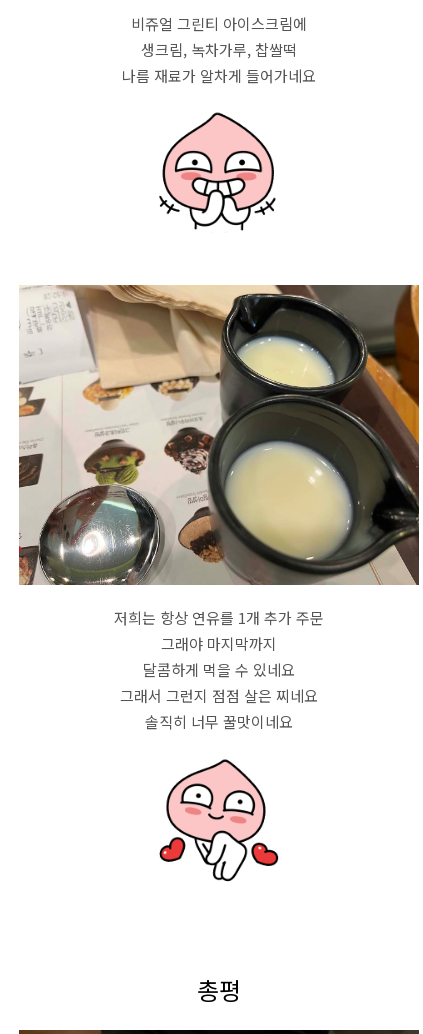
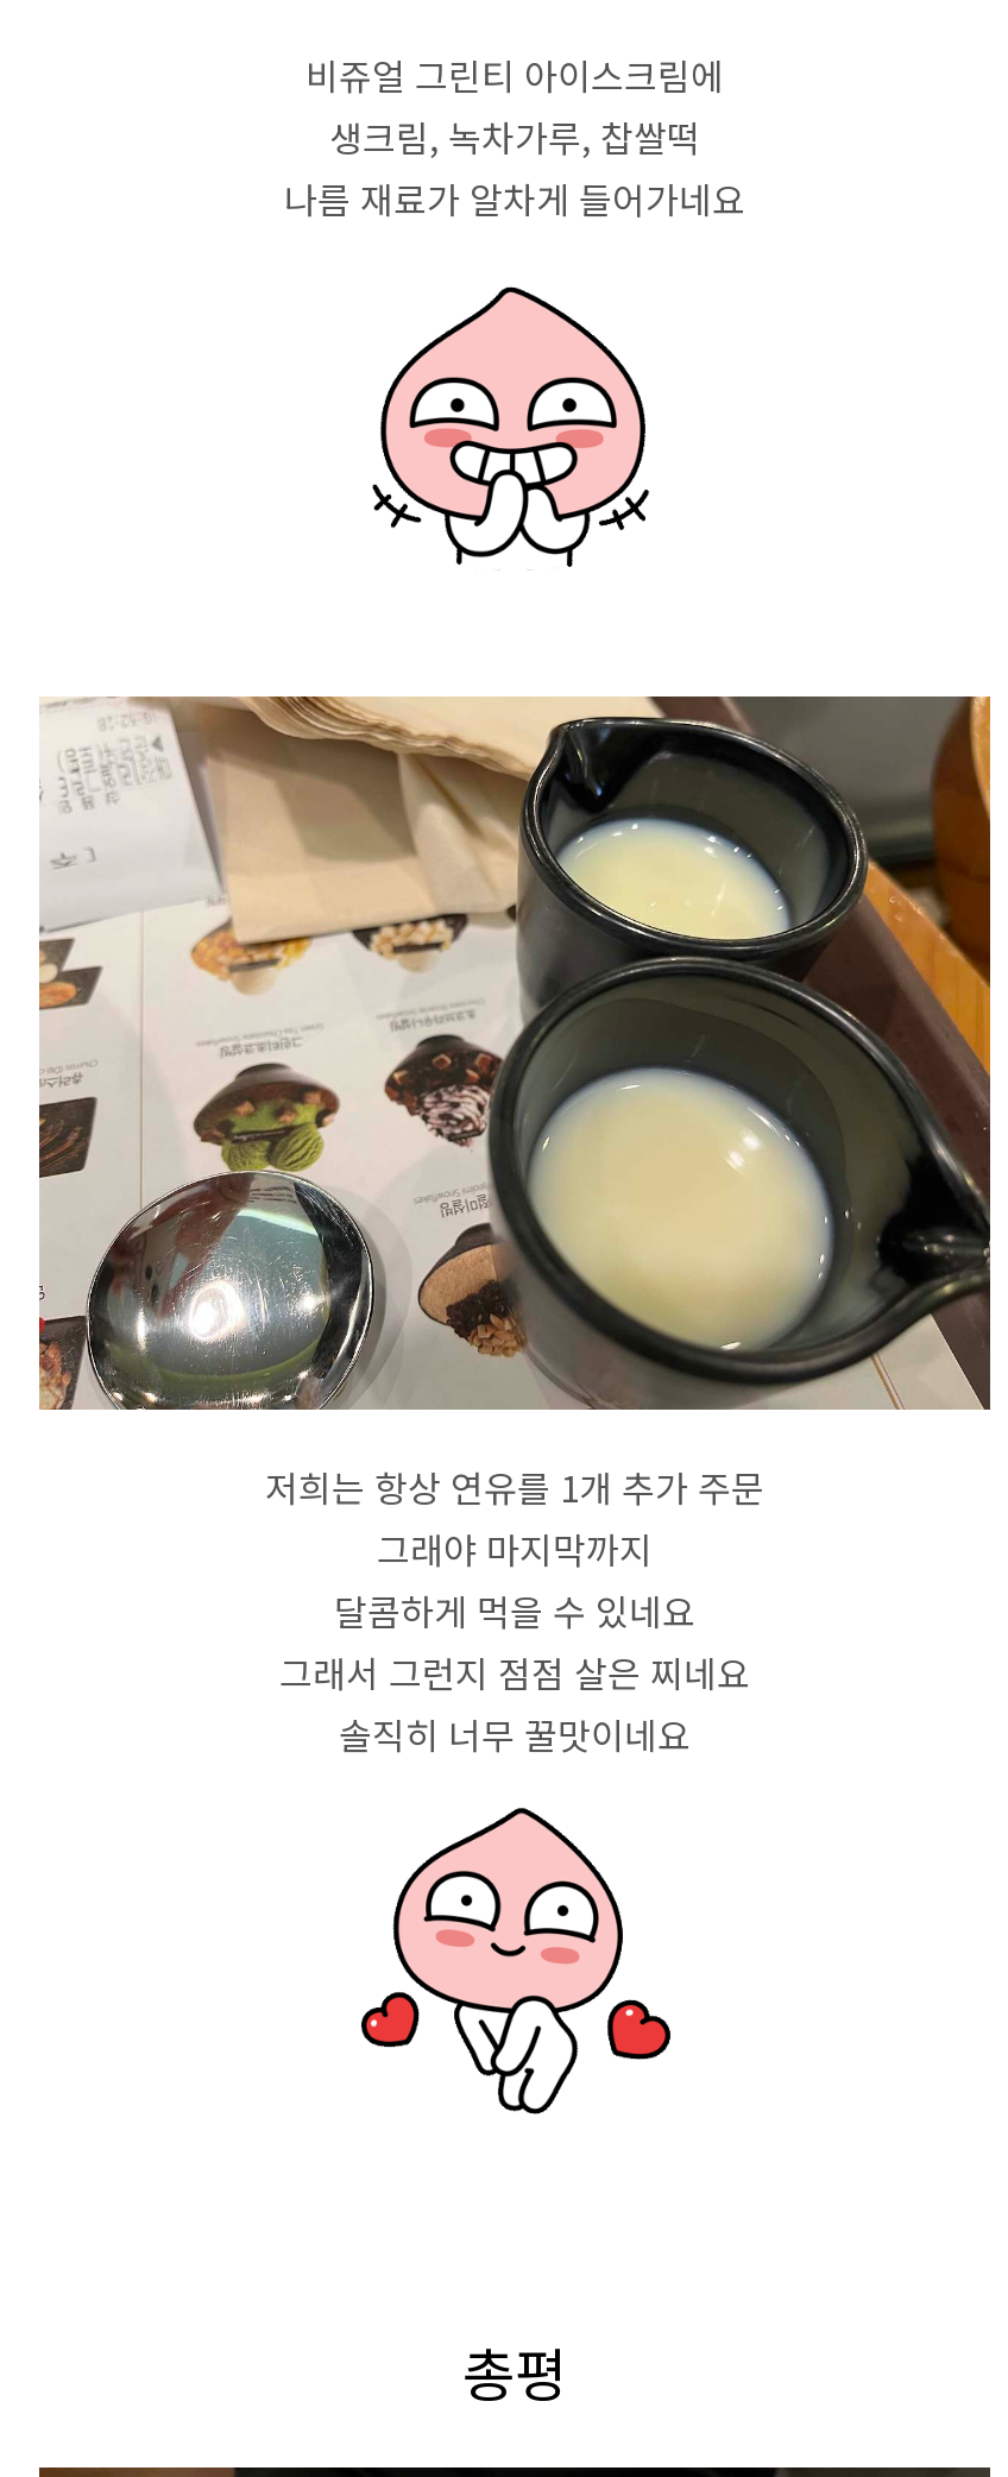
[154,753,285,867] [image] -> [358,1804,674,2078] [image]

